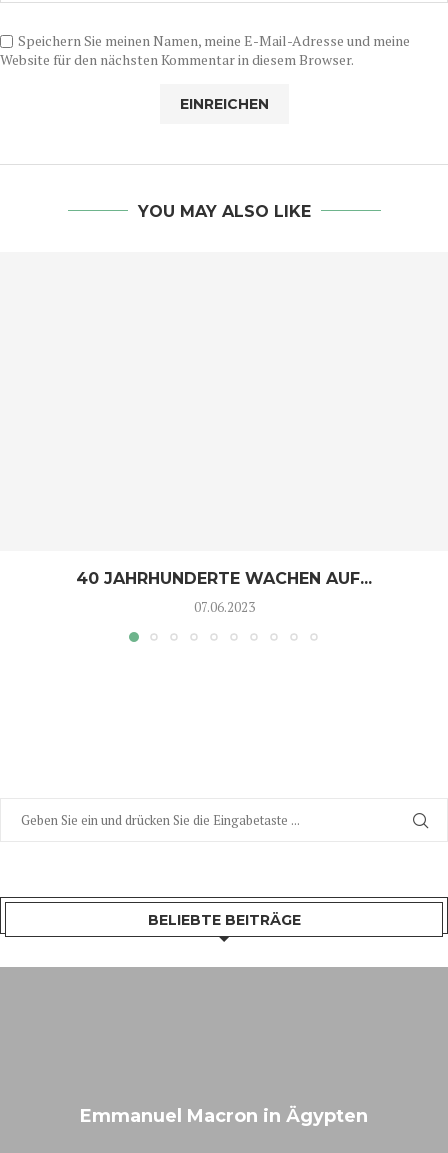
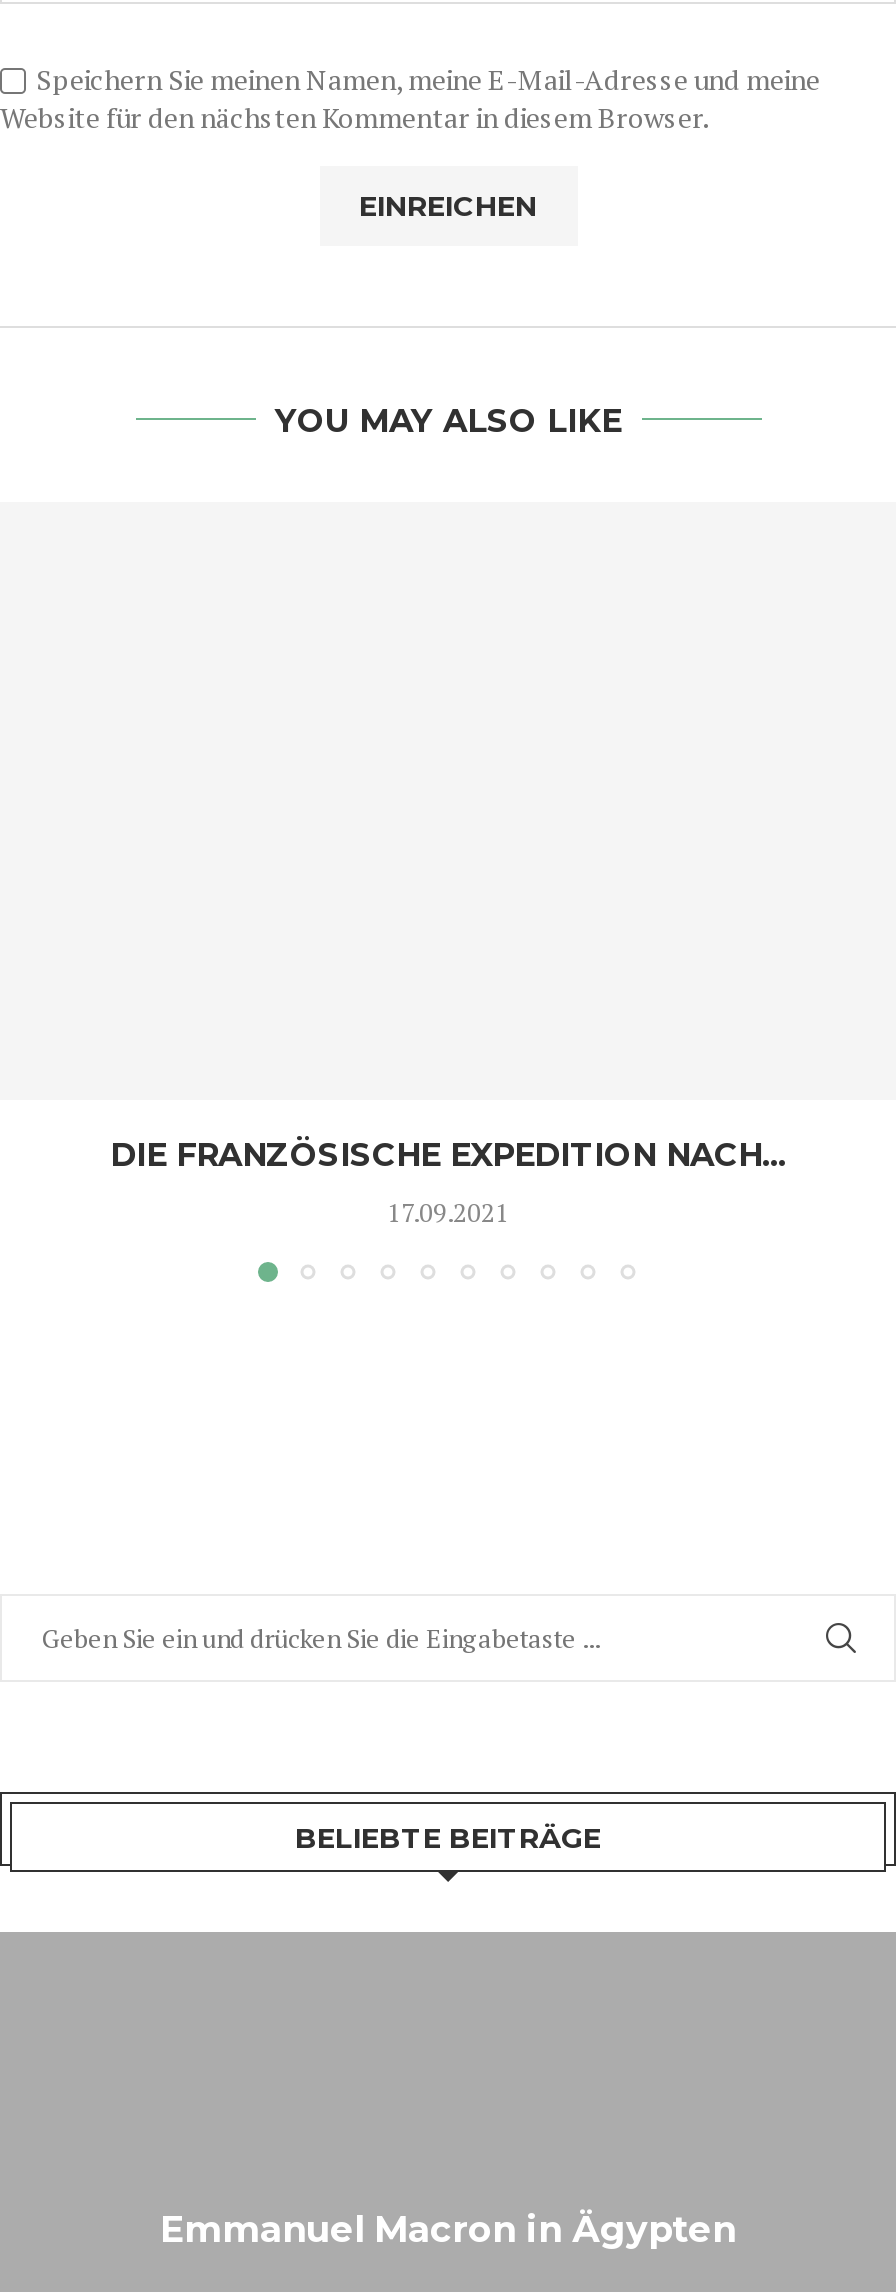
[76,569,372,588] 40 JAHRHUNDERTE WACHEN AUF... -> [110,1135,786,1173] DIE FRANZÖSISCHE EXPEDITION NACH...
[193,598,254,616] 07.06.2023 -> [387,1193,509,1229] 17.09.2021

